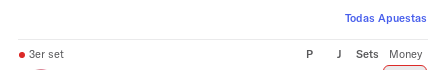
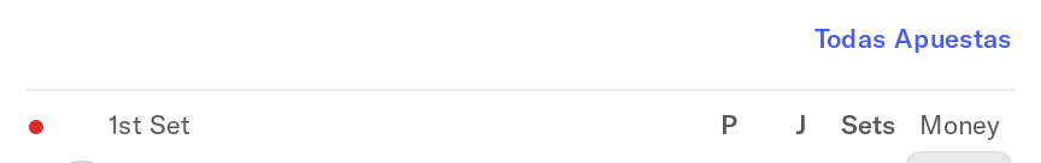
[29,47,64,61] 3er set -> [108,108,190,141] 1st Set

